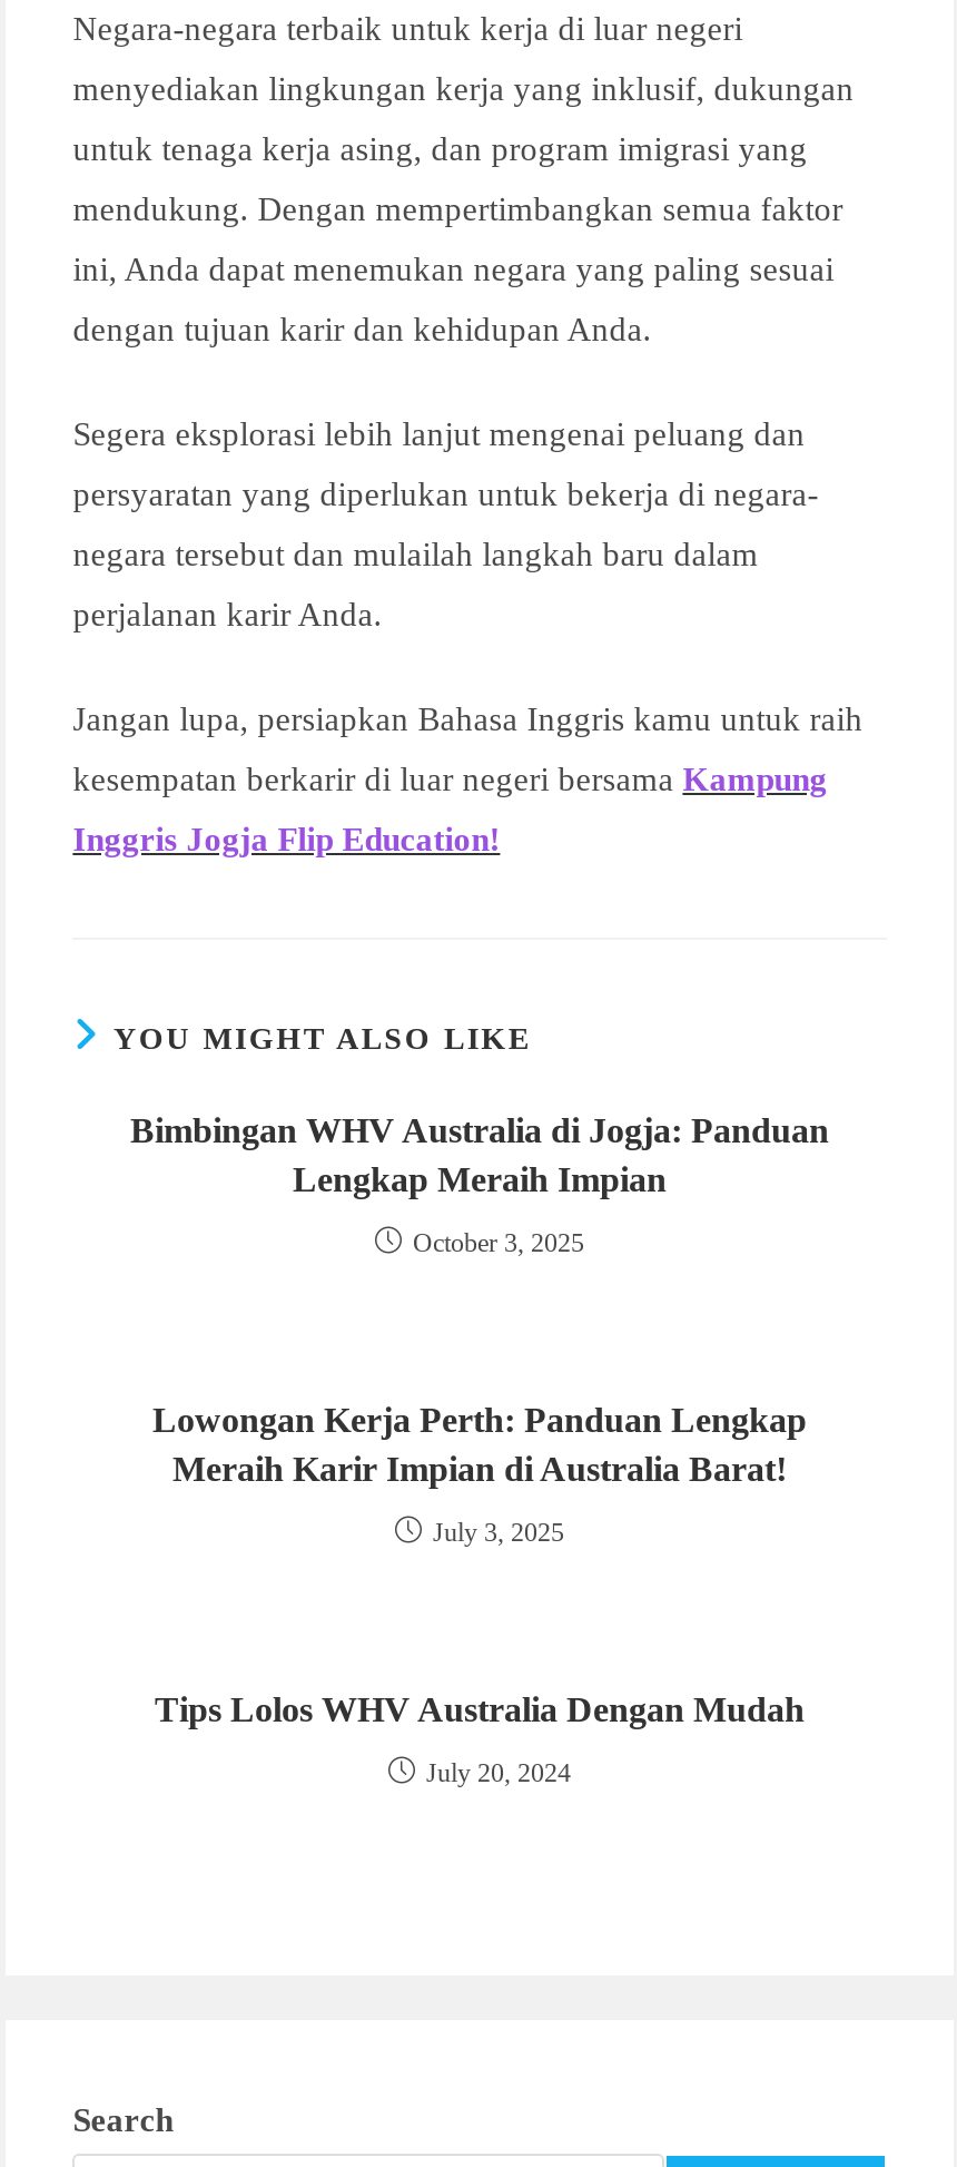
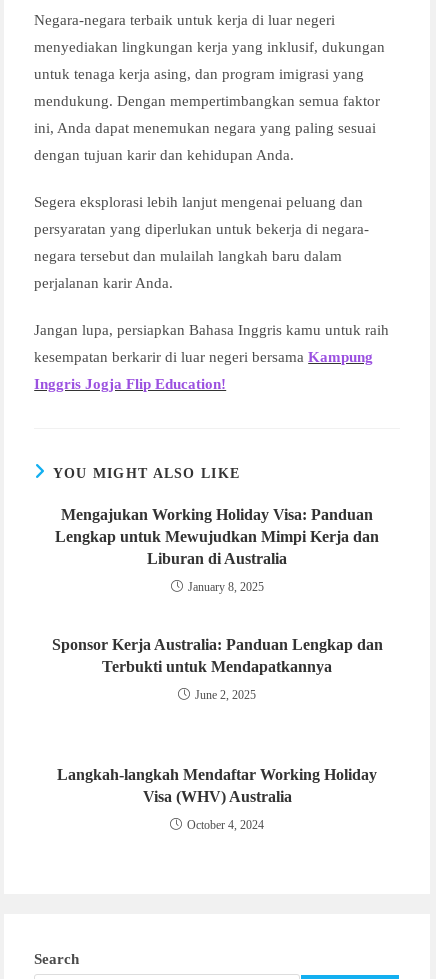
[130,1112,829,1199] Bimbingan WHV Australia di Jogja: Panduan | Lengkap Meraih Impian -> [55,506,379,567] Mengajukan Working Holiday Visa: Panduan | Lengkap untuk Mewujudkan Mimpi Kerja dan | Liburan di Australia
[413,1228,584,1259] October 3, 2025 -> [187,580,263,594] January 8, 2025
[152,1402,807,1489] Lowongan Kerja Perth: Panduan Lengkap | Meraih Karir Impian di Australia Barat! -> [51,636,382,675] Sponsor Kerja Australia: Panduan Lengkap dan | Terbukti untuk Mendapatkannya
[433,1518,564,1549] July 3, 2025 -> [195,688,256,702] June 2, 2025
[155,1691,805,1729] Tips Lolos WHV Australia Dengan Mudah -> [57,766,377,805] Langkah-langkah Mendaftar Working Holiday | Visa (WHV) Australia
[426,1758,571,1789] July 20, 2024 -> [187,818,264,832] October 4, 2024

